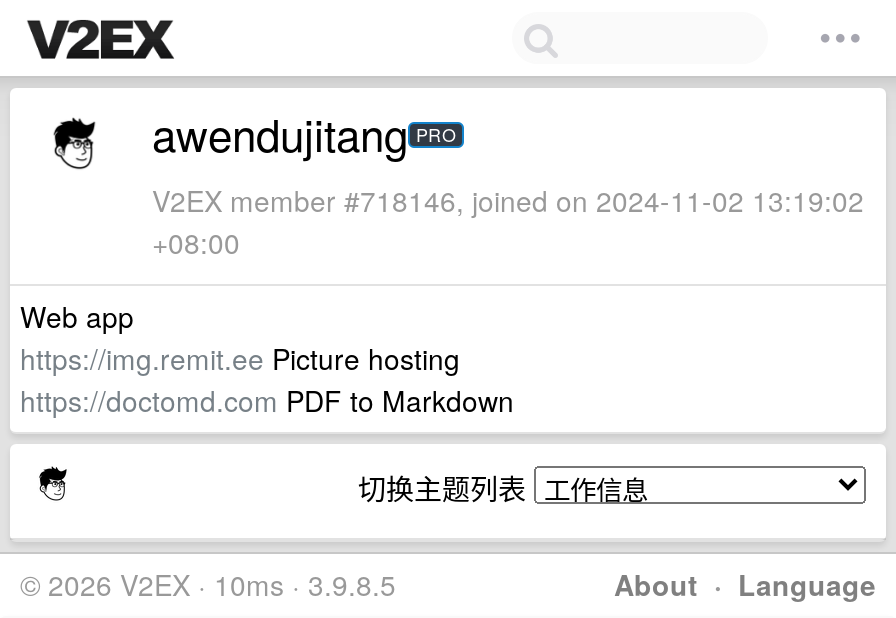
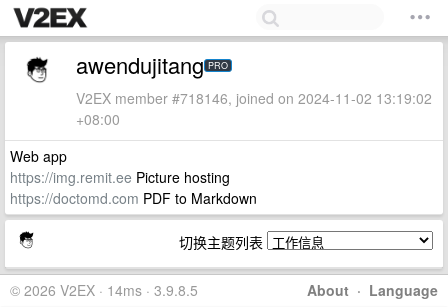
[20,564,396,604] © 2026 V2EX · 10ms · 3.9.8.5 -> [10,280,198,300] © 2026 V2EX · 14ms · 3.9.8.5

